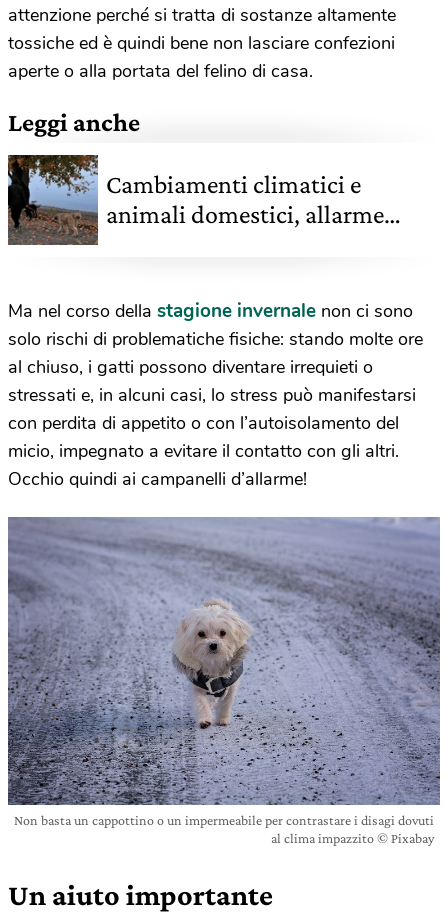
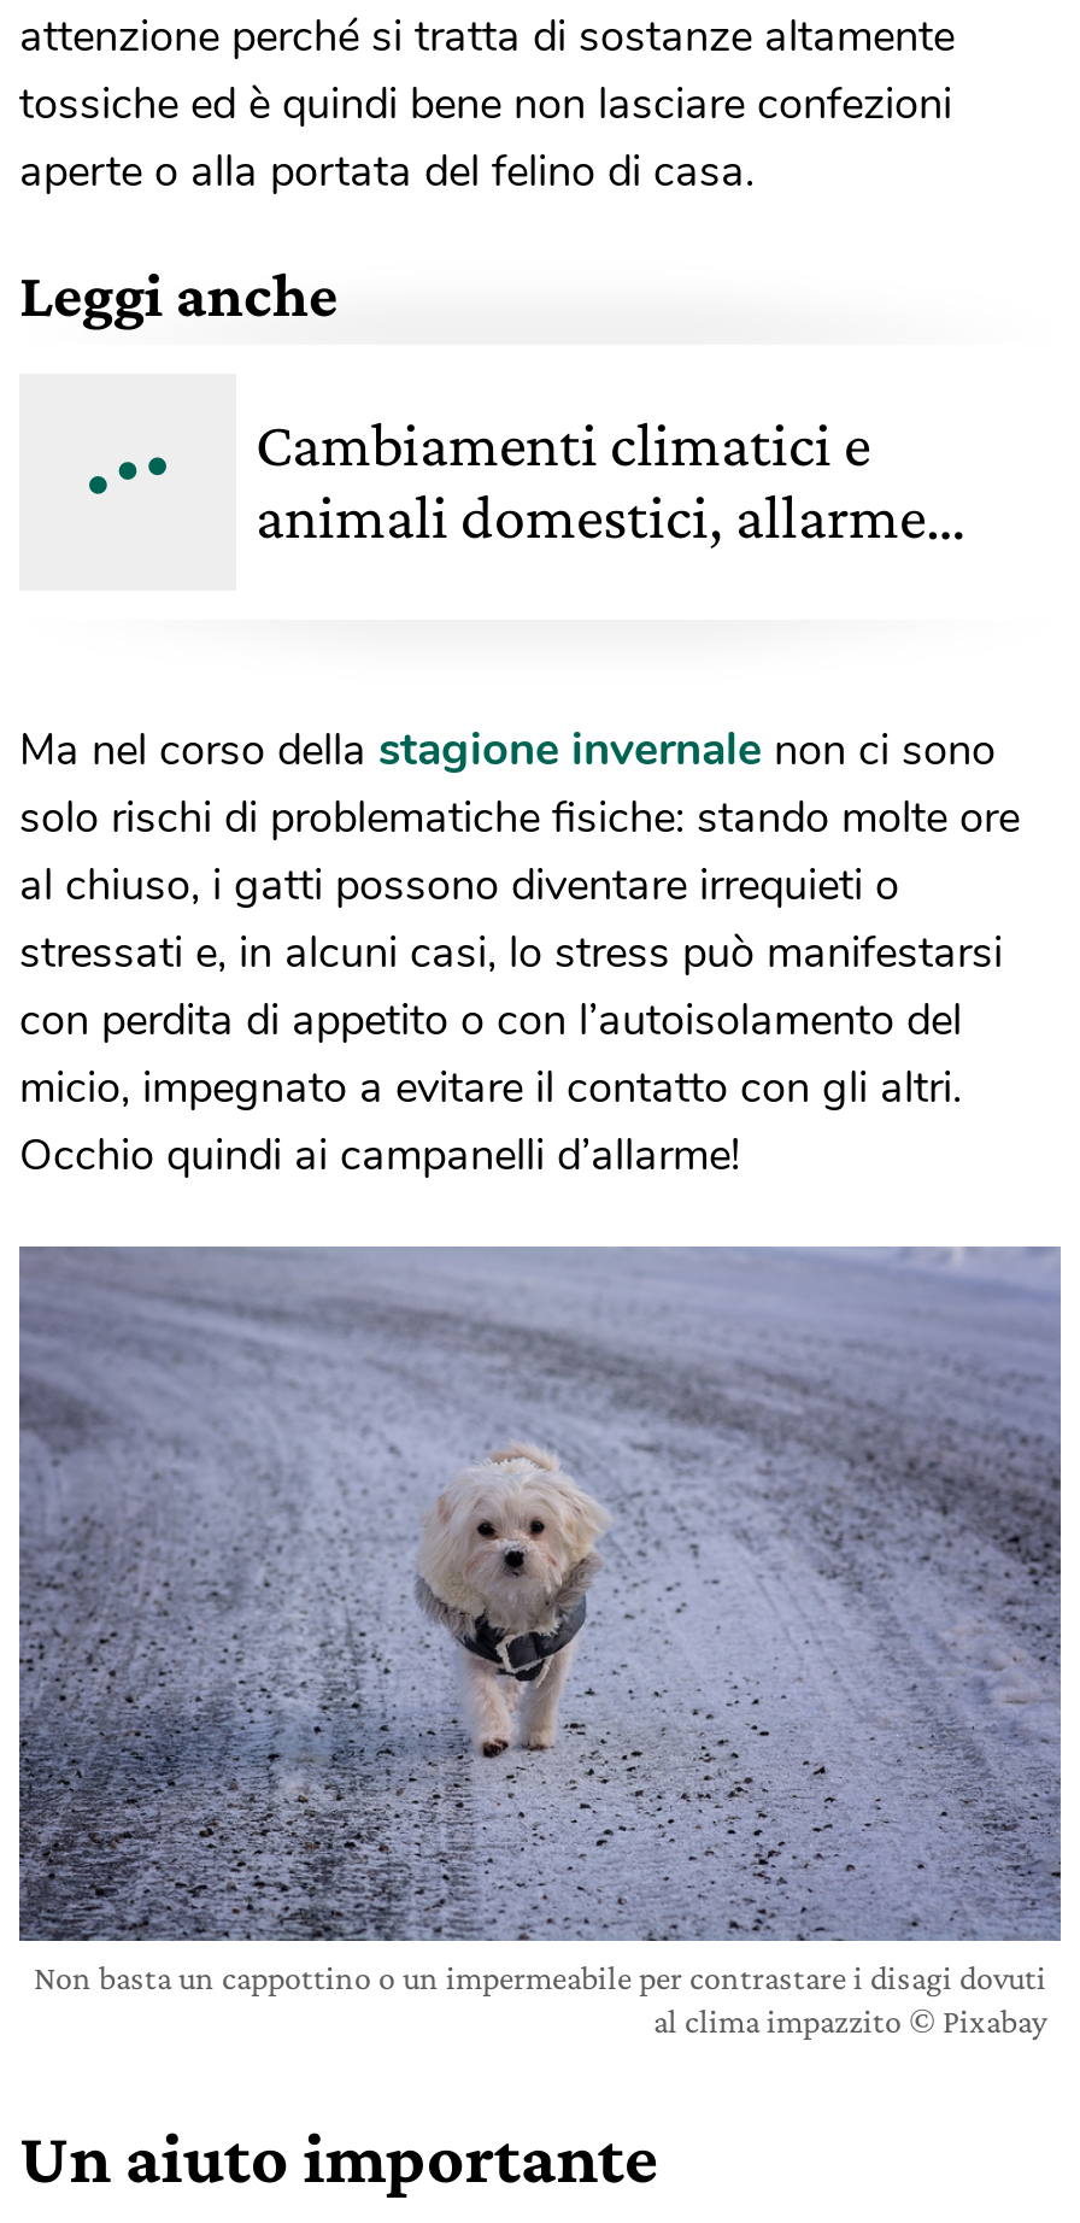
[7,154,99,246] [image] -> none

